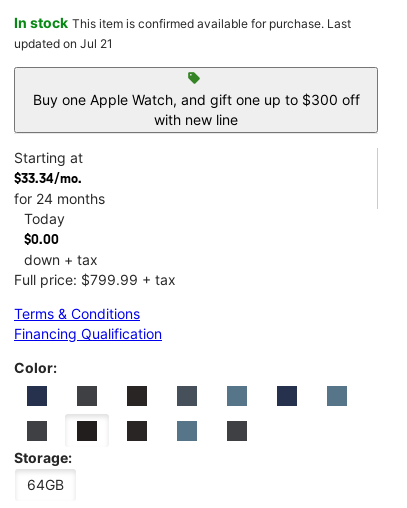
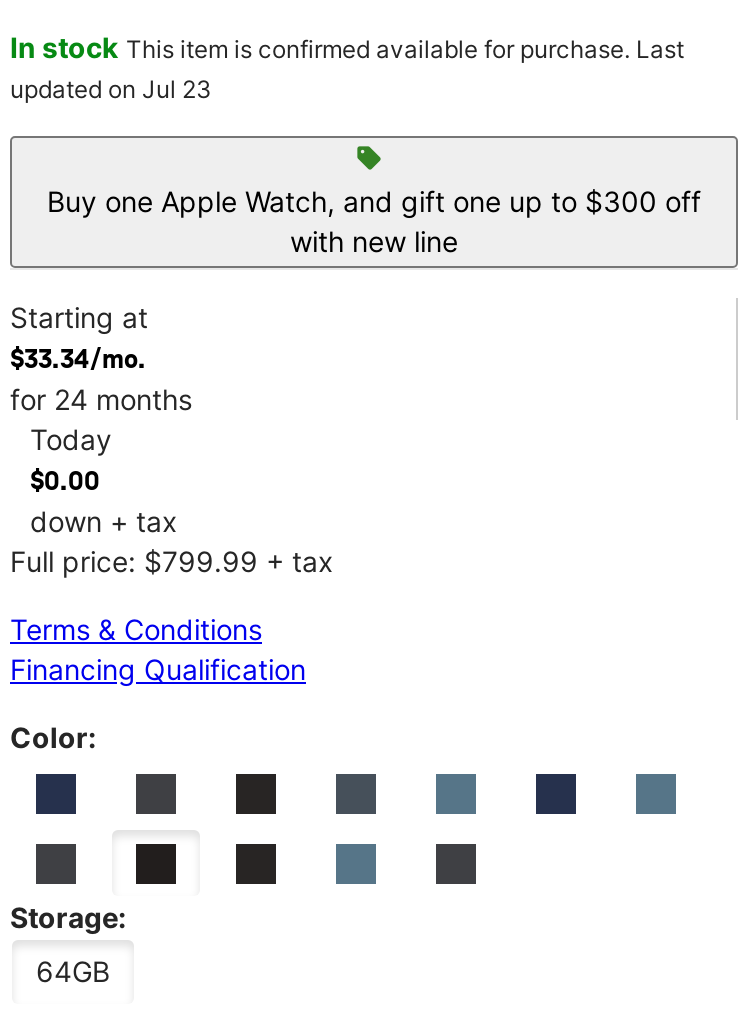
[14,36,113,51] updated on Jul 21 -> [10,74,212,104] updated on Jul 23

